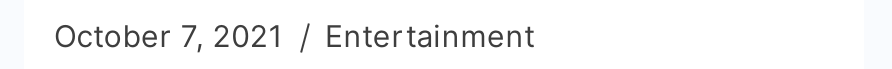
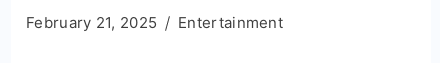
[54,16,535,54] October 7, 2021 Entertainment -> [26,13,283,32] February 21, 2025 Entertainment

